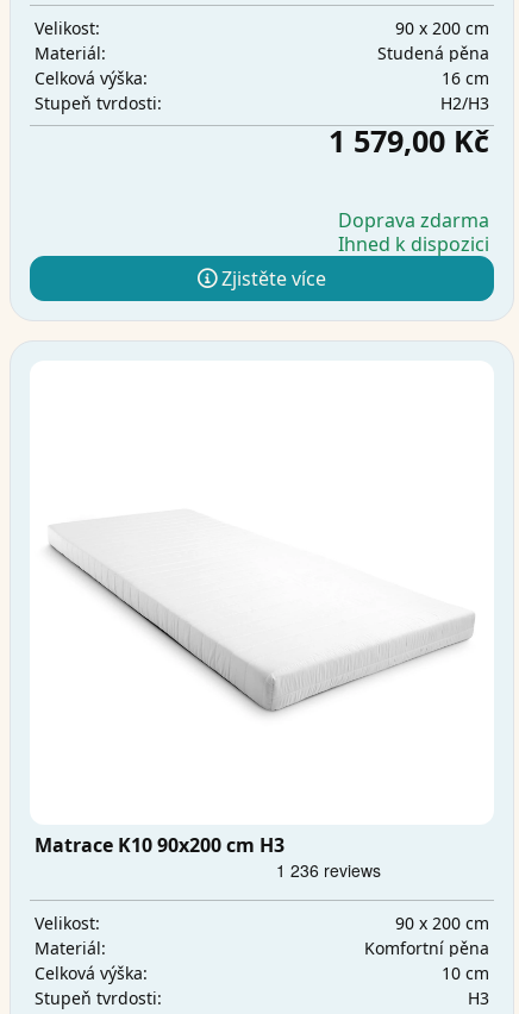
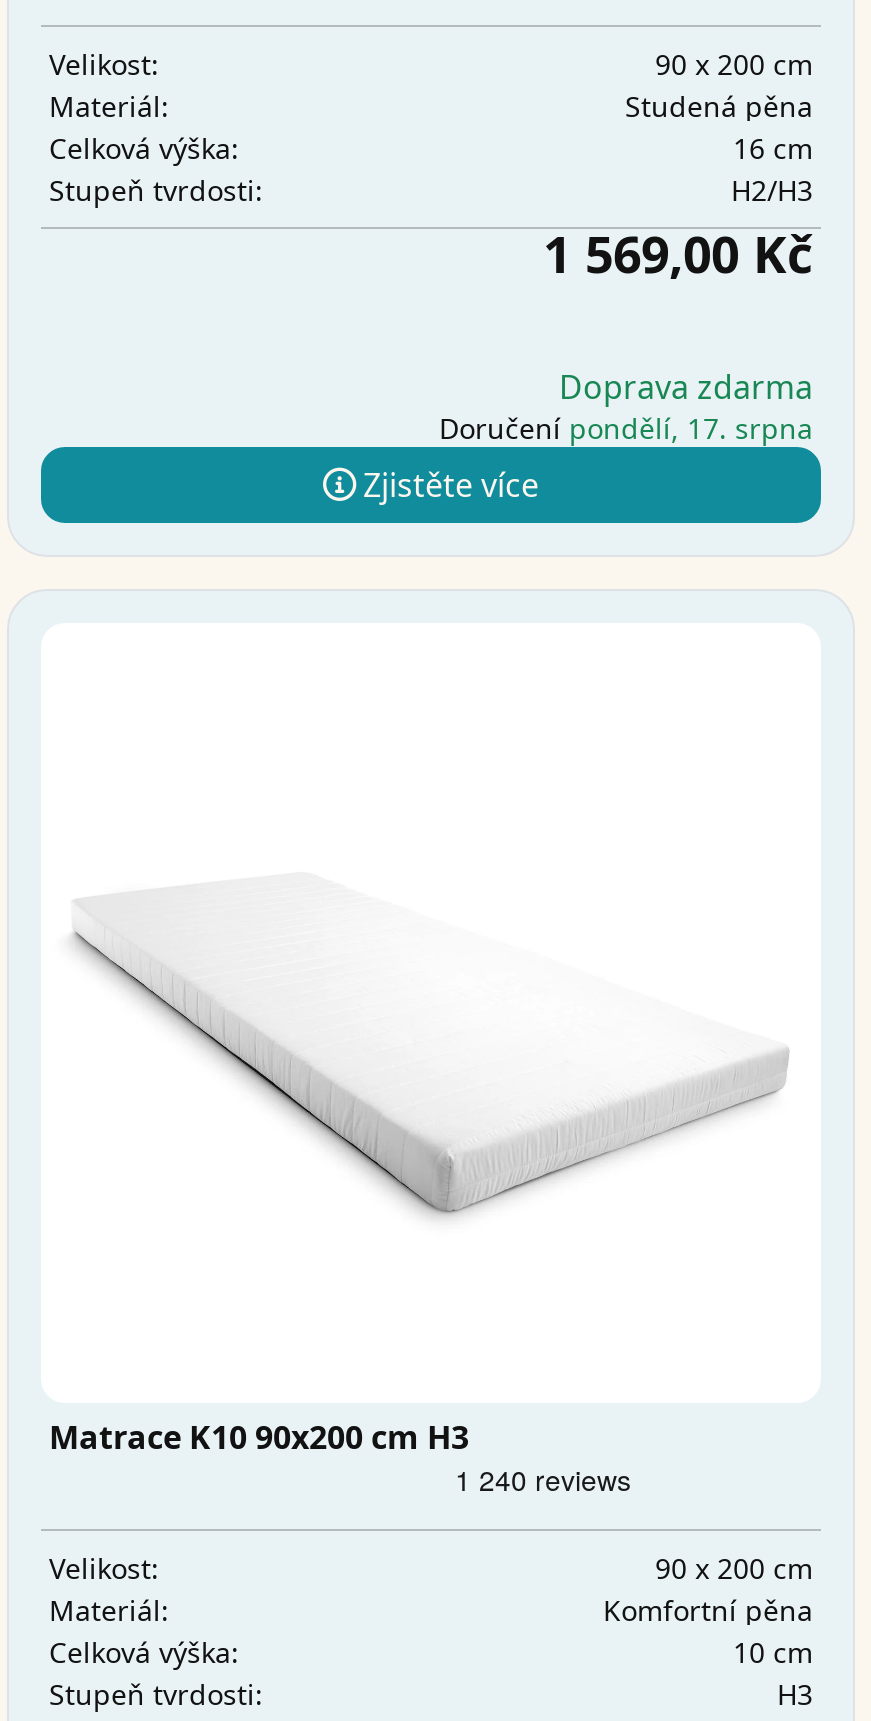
[329,120,489,161] 1 579,00 Kč -> [543,219,813,287] 1 569,00 Kč
[338,231,489,257] Ihned k dispozici -> [439,409,813,447] Doručení pondělí, 17. srpna

